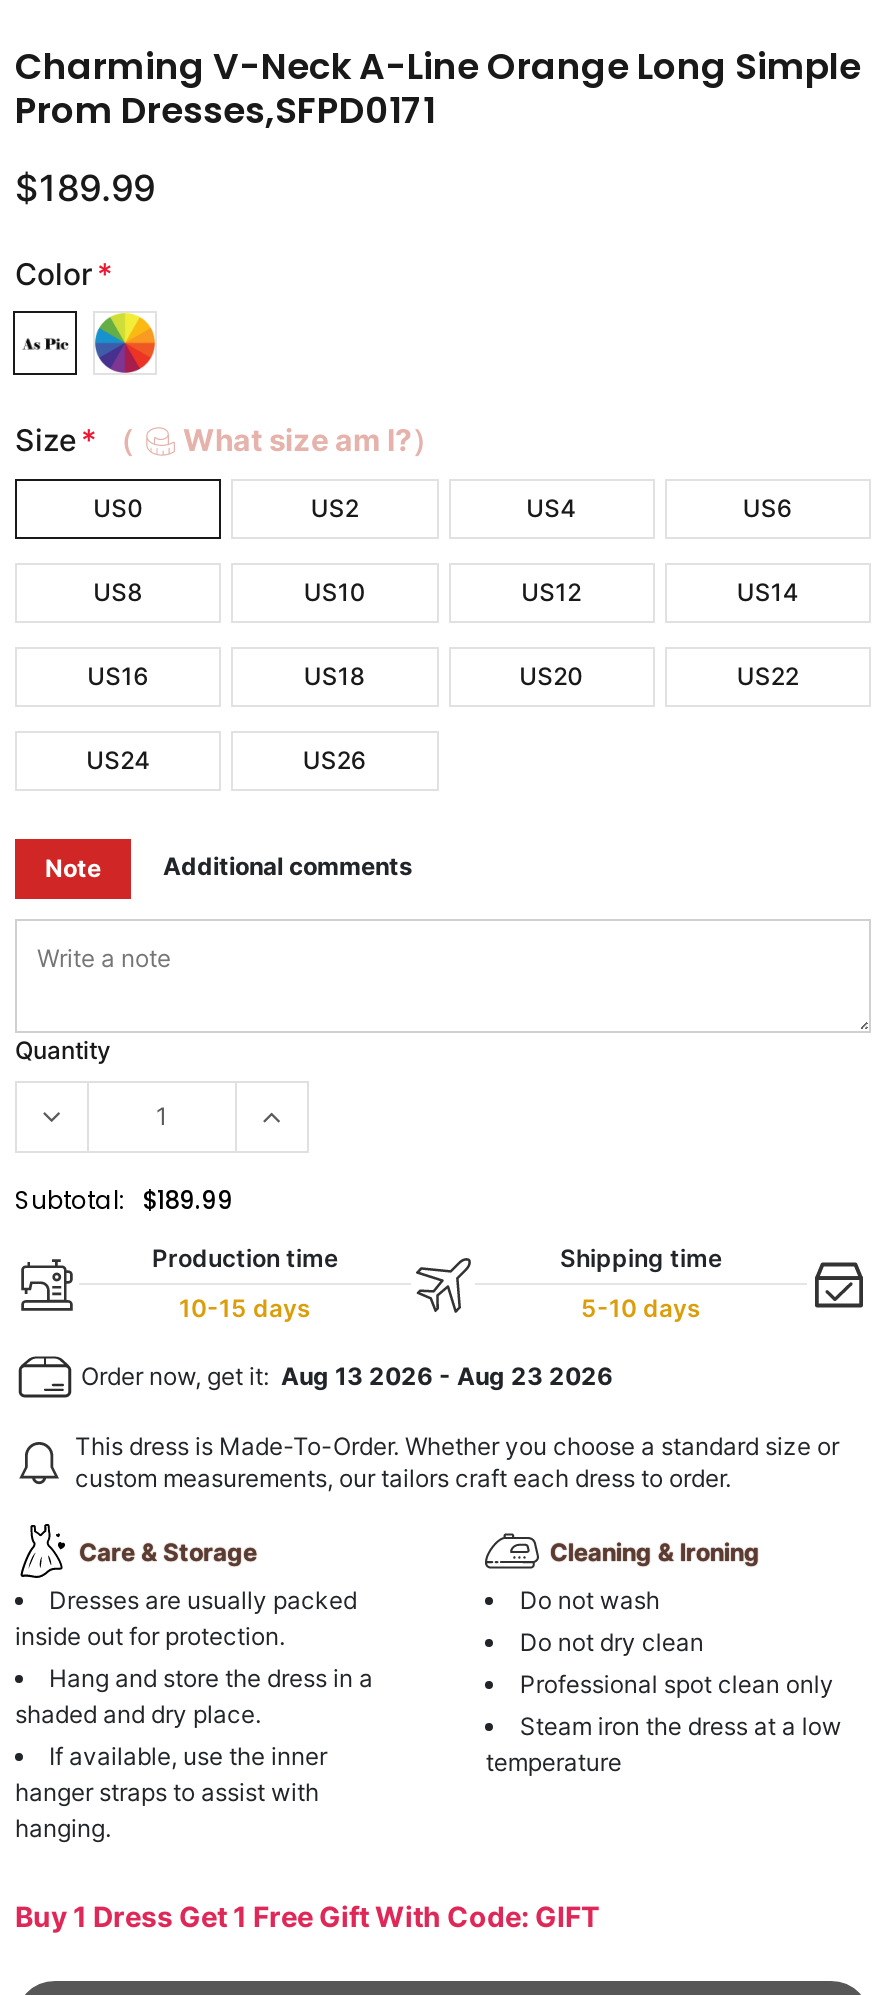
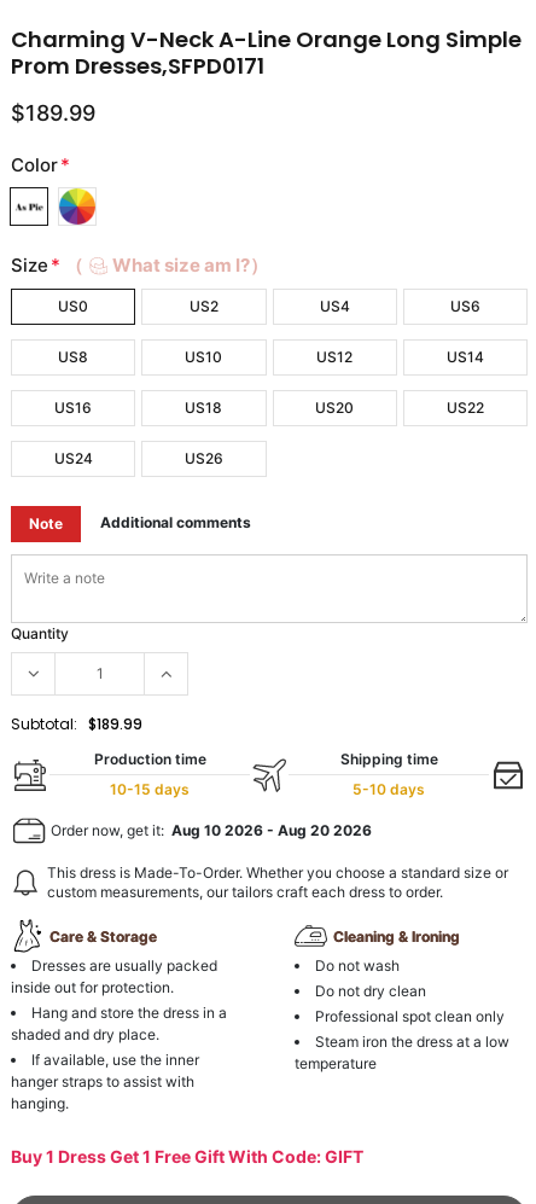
[75,1361,613,1391] Order now, get it: Aug 13 2026 - Aug 23 2026 -> [47,821,372,839] Order now, get it: Aug 10 2026 - Aug 20 2026

